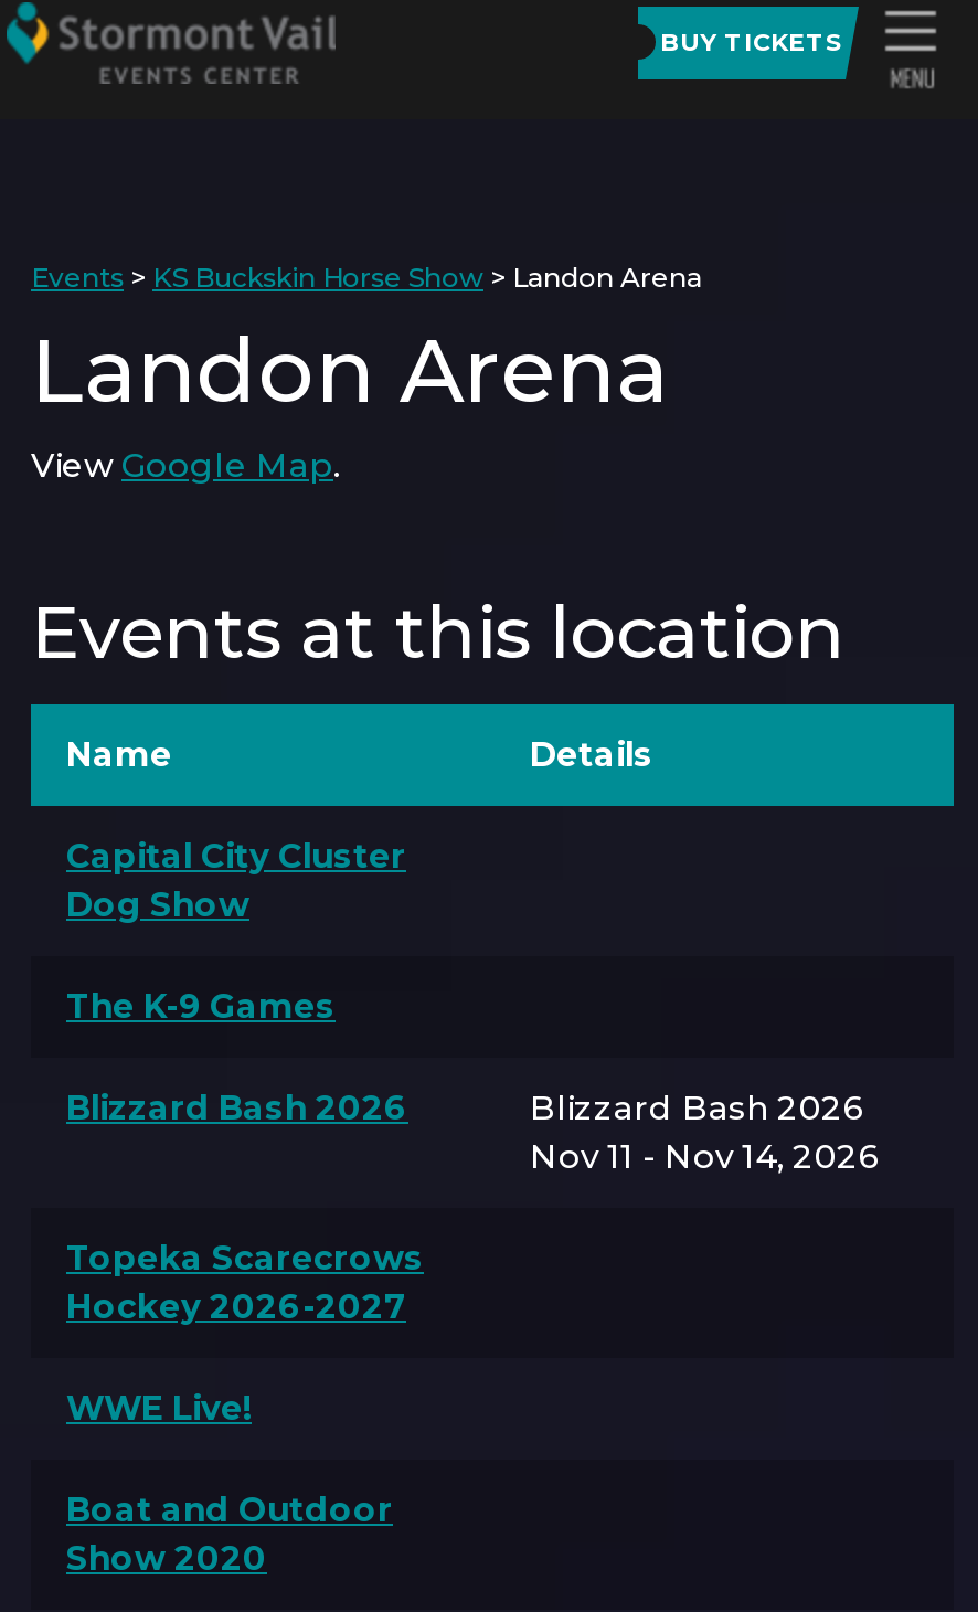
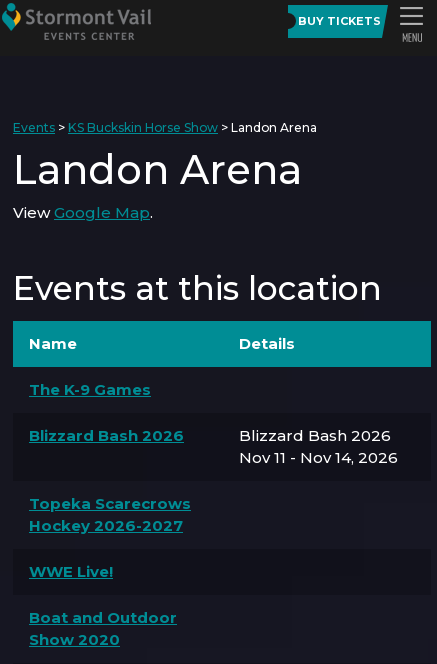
[66,835,406,925] Capital City Cluster | Dog Show -> none

